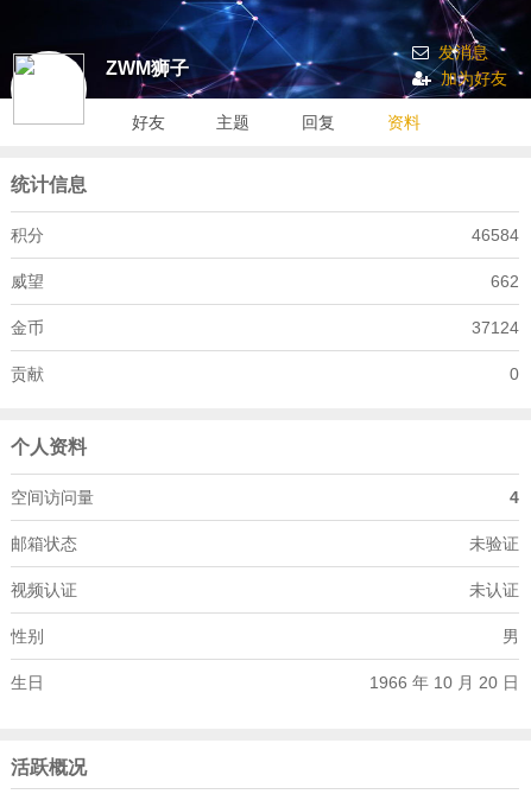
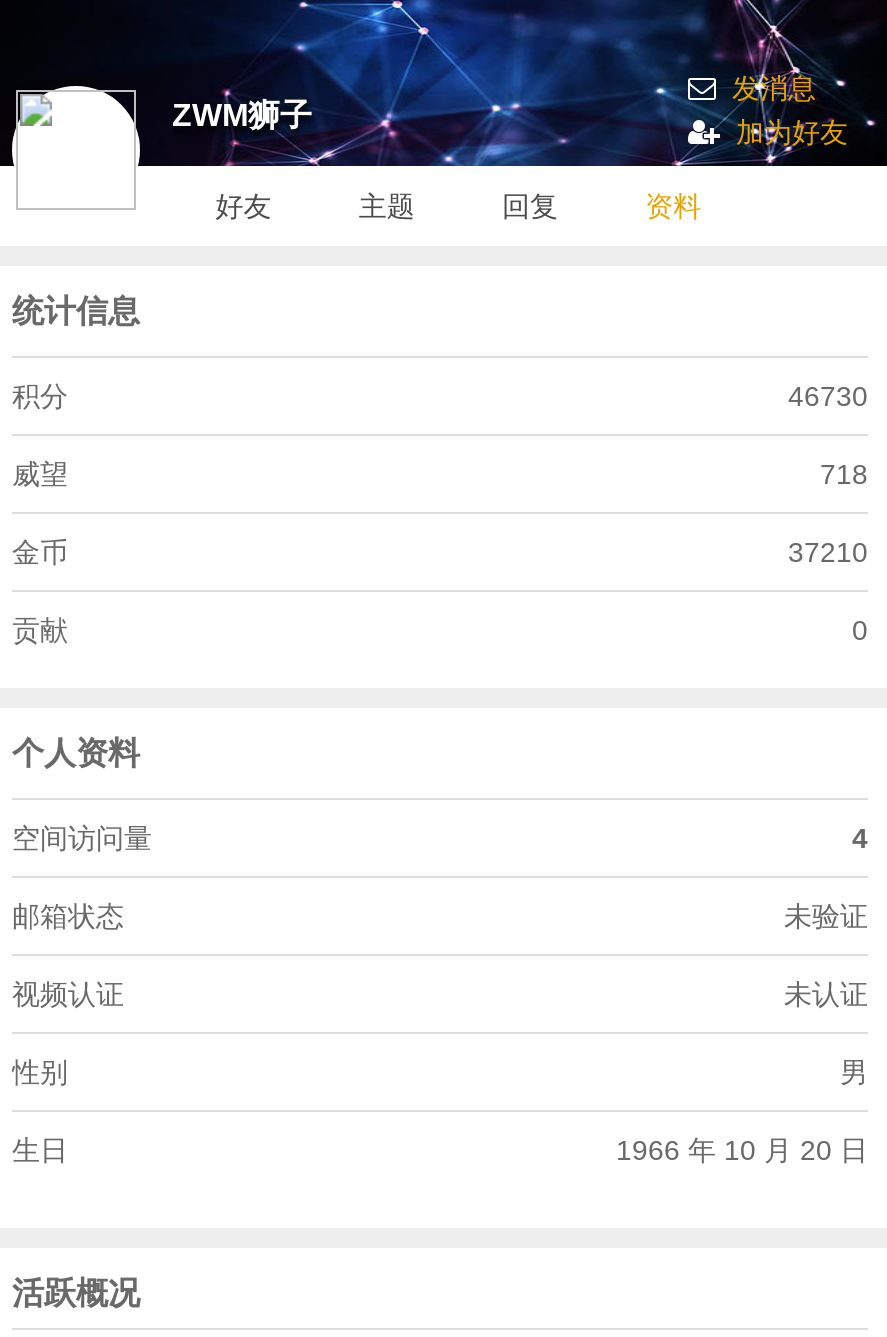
[472,226,519,244] 46584 -> [788,380,868,412] 46730
[491,272,519,291] 662 -> [820,458,868,490] 718
[472,318,519,337] 37124 -> [788,536,868,568] 37210

